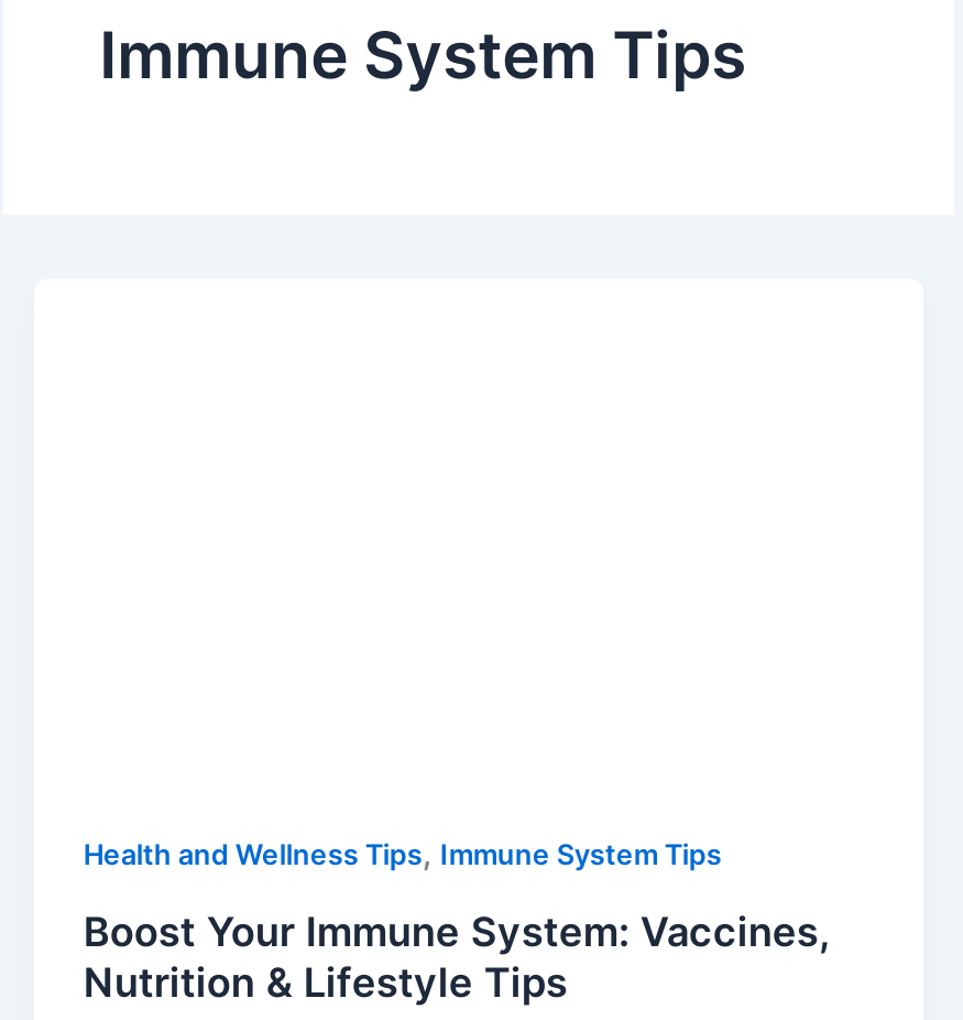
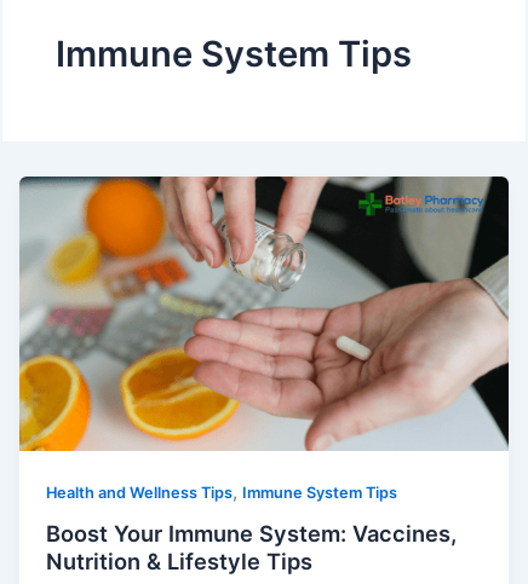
none -> [18,175,510,452] [image]

